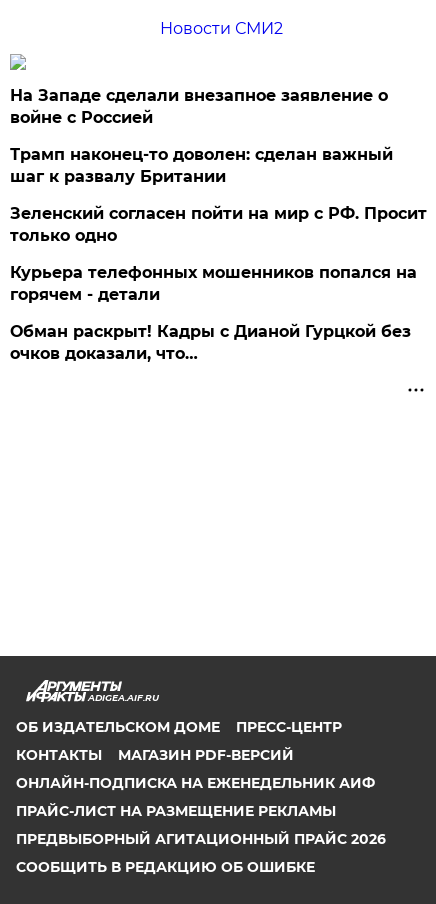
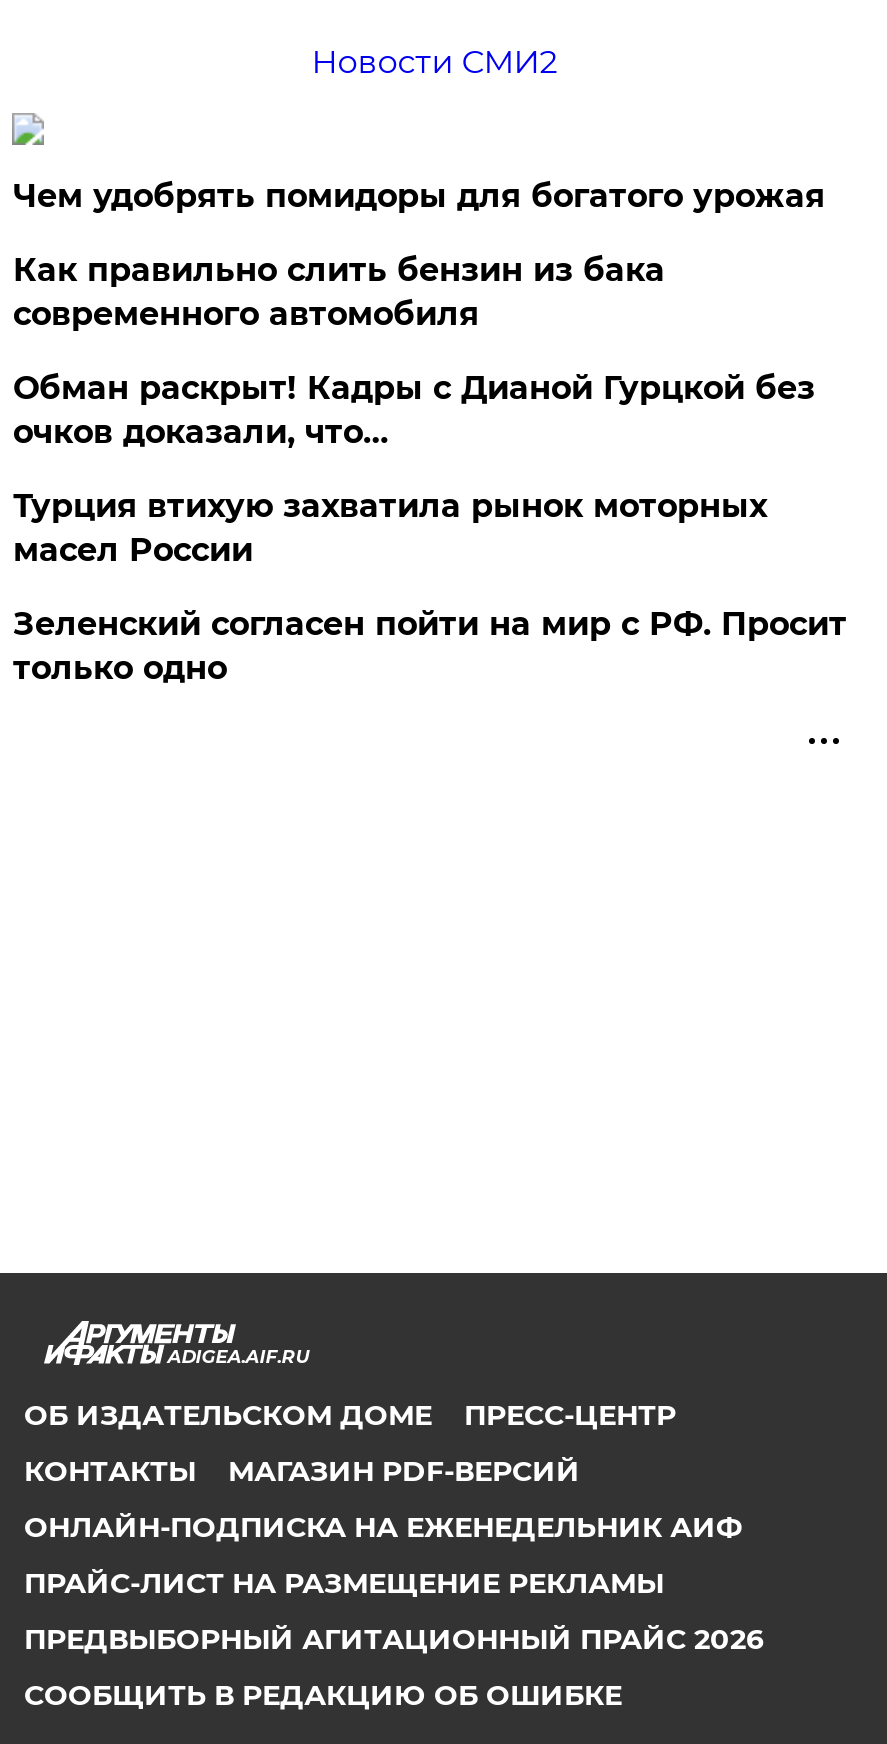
[10,86,393,186] На Западе сделали внезапное заявление о | войне с Россией | Трамп наконец-то доволен: сделан важный | шаг к развалу Британии -> [13,177,825,569] Чем удобрять помидоры для богатого урожая | Как правильно слить бензин из бака | современного автомобиля | Турция втихую захватила рынок моторных | масел России
moved [10,204,427,245] -> [13,605,847,687]: Зеленский согласен пойти на мир с РФ. Просит | только одно
[10,263,417,304] Курьера телефонных мошенников попался на | горячем - детали -> none
moved [10,322,411,363] -> [13,369,815,451]: Обман раскрыт! Кадры с Дианой Гурцкой без | очков доказали, что…

